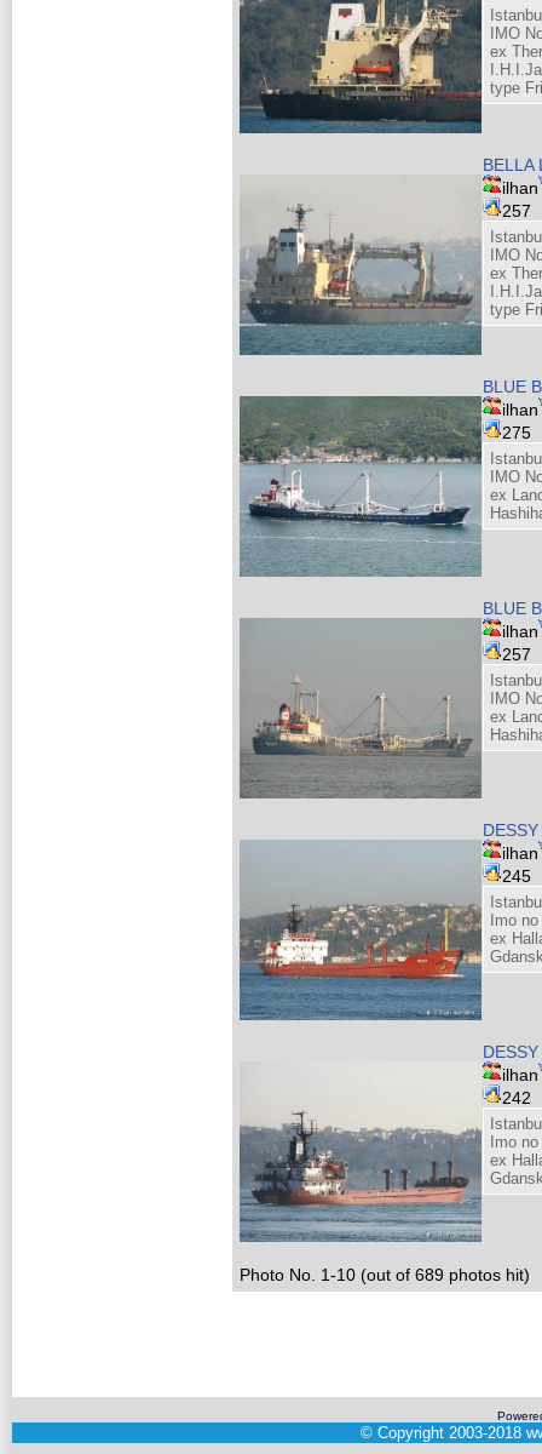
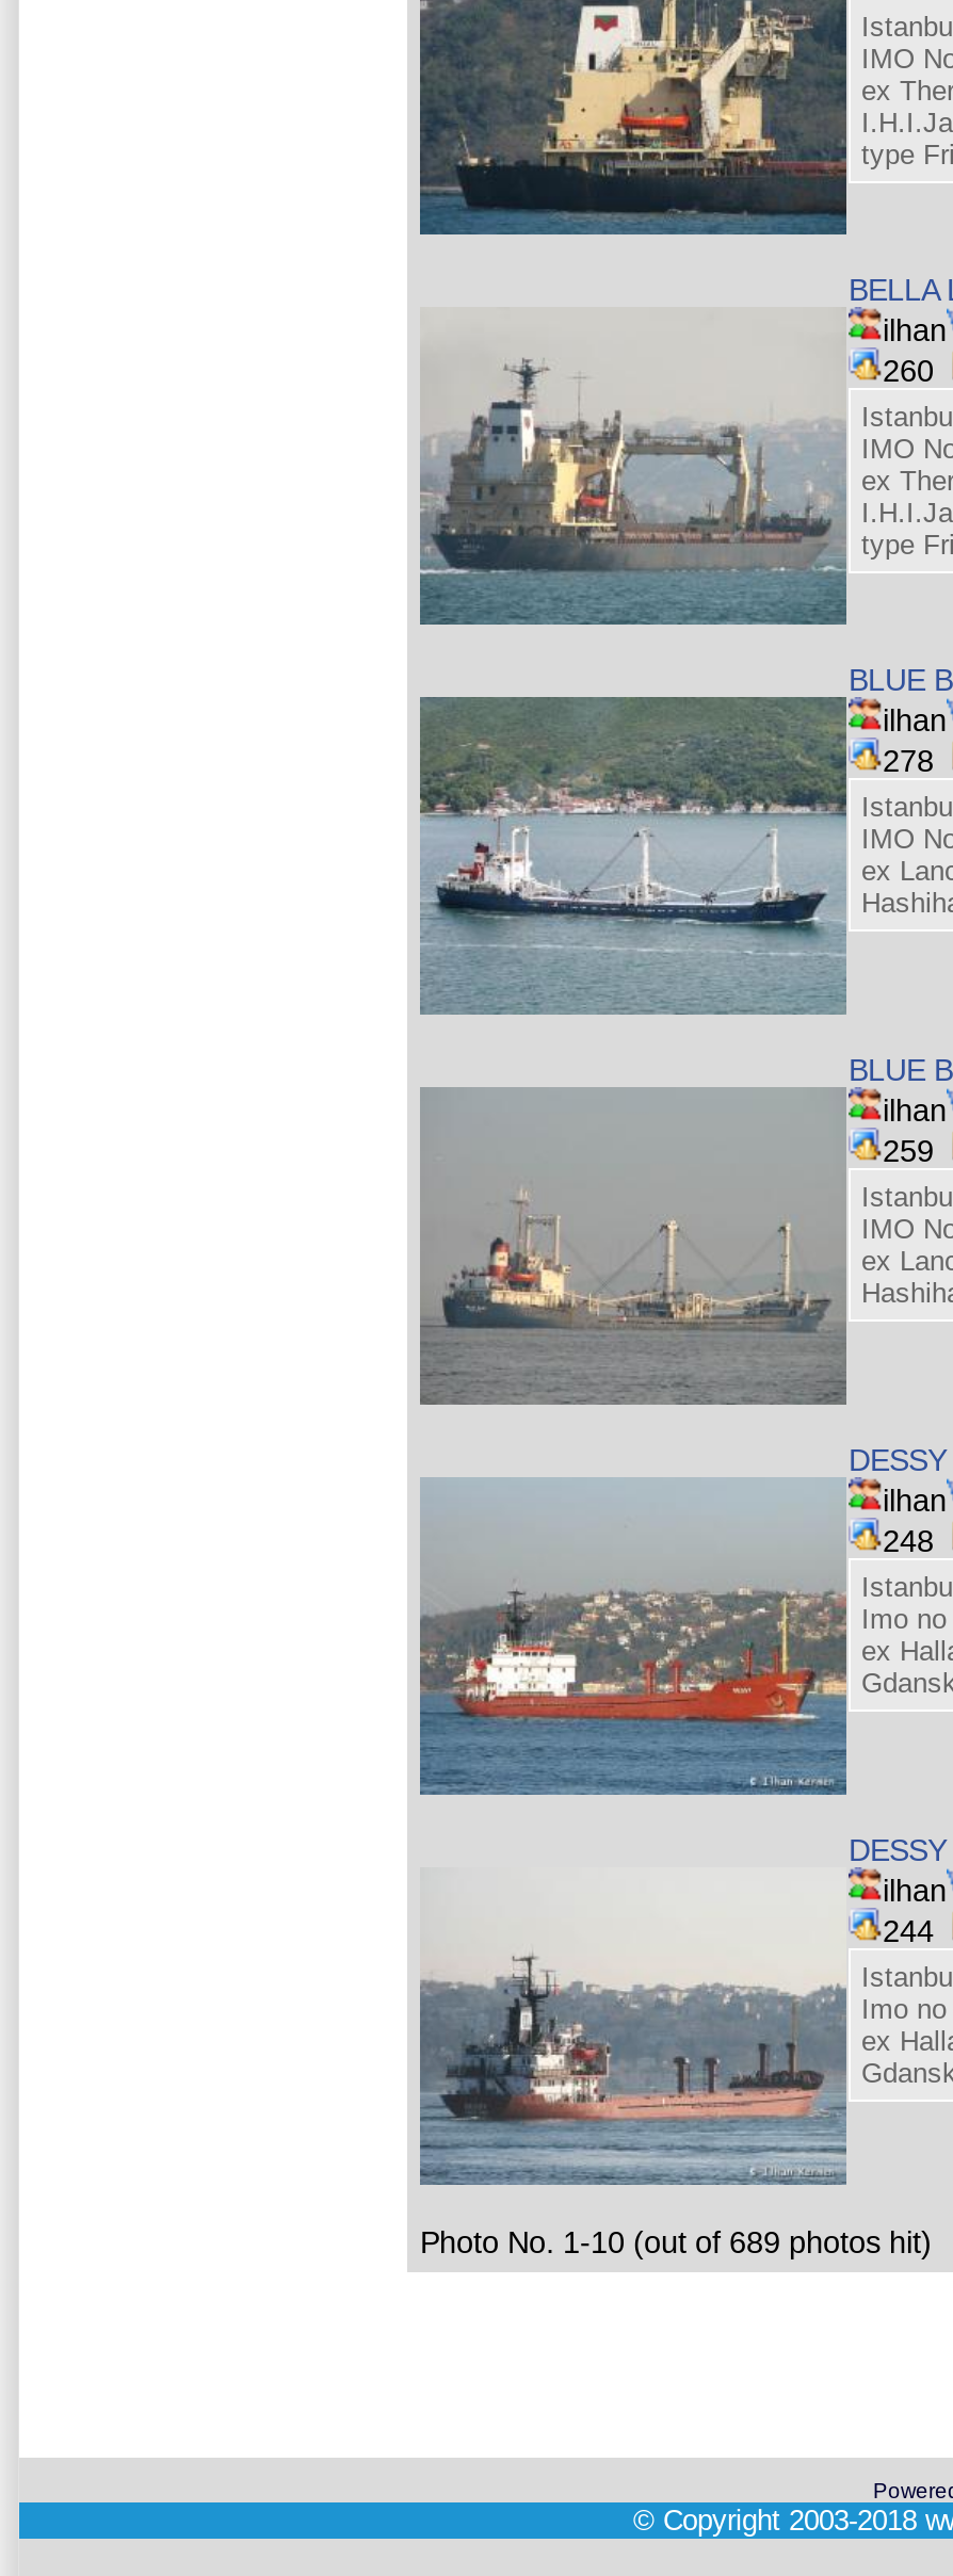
[502,201,541,220] 257 -> [883,353,951,387] 260
[502,422,541,442] 275 -> [883,743,951,777] 278
[502,644,541,663] 257 -> [883,1133,951,1167] 259
[502,866,541,885] 245 -> [883,1523,951,1557] 248
[502,1087,541,1107] 242 -> [883,1913,951,1947] 244

